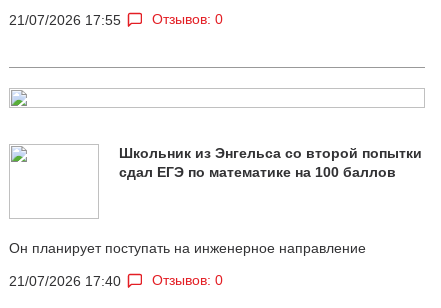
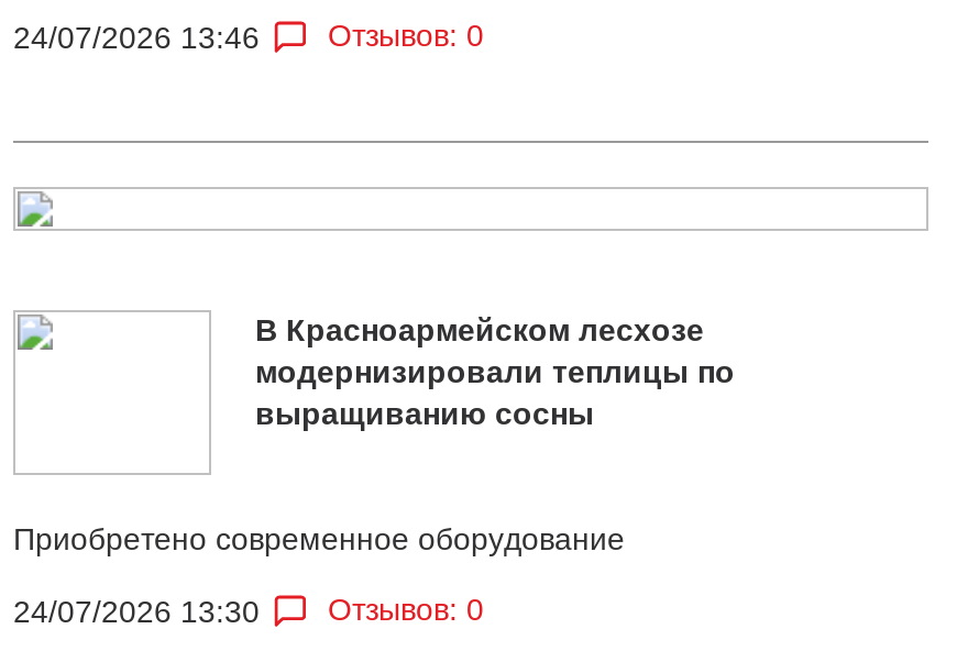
[9,11,223,28] 21/07/2026 17:55 Отзывов: 0 -> [13,17,484,54] 24/07/2026 13:46 Отзывов: 0
[119,145,422,180] Школьник из Энгельса со второй попытки | сдал ЕГЭ по математике на 100 баллов -> [255,312,735,430] В Красноармейском лесхозе | модернизировали теплицы по | выращиванию сосны
[9,240,366,256] Он планирует поступать на инженерное направление -> [13,521,625,556] Приобретено современное оборудование
[9,272,223,289] 21/07/2026 17:40 Отзывов: 0 -> [13,591,484,628] 24/07/2026 13:30 Отзывов: 0

